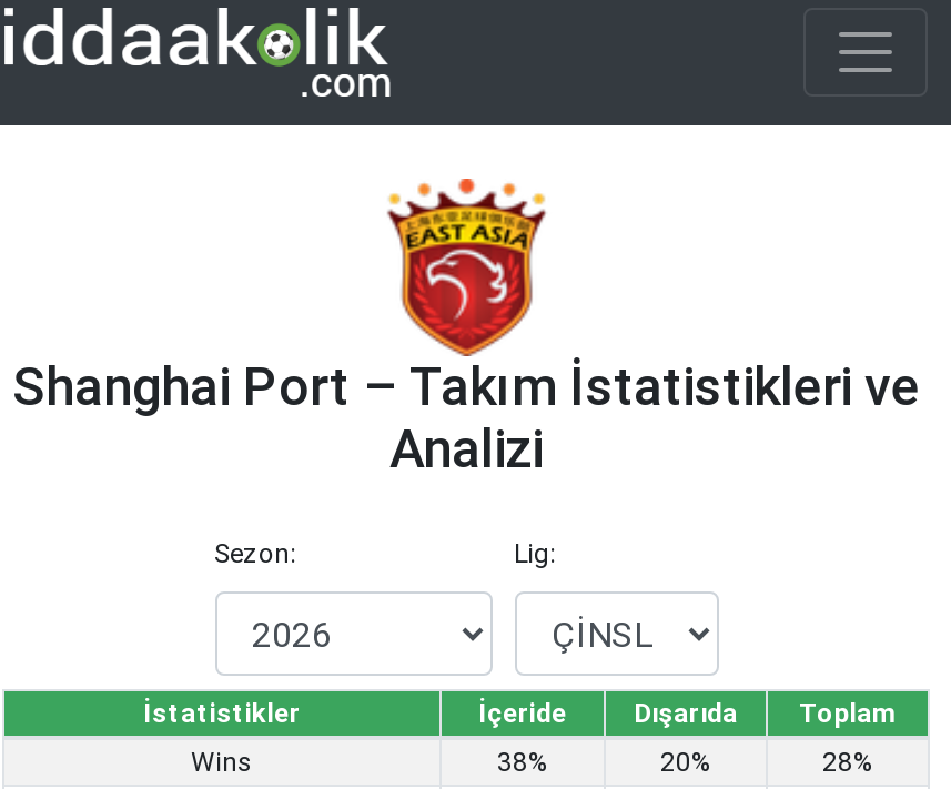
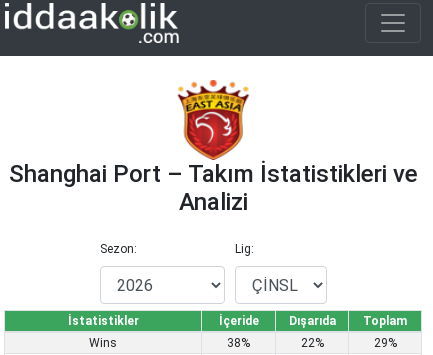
[660,747,711,778] 20% -> [300,336,323,350] 22%
[822,747,873,778] 28% -> [373,336,396,350] 29%

